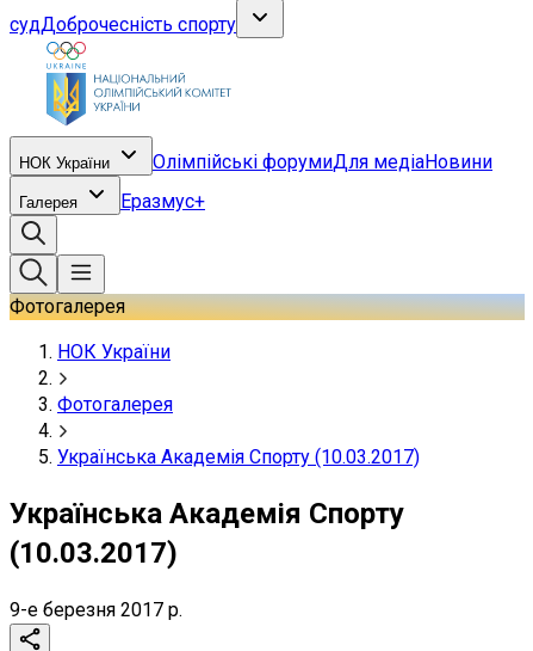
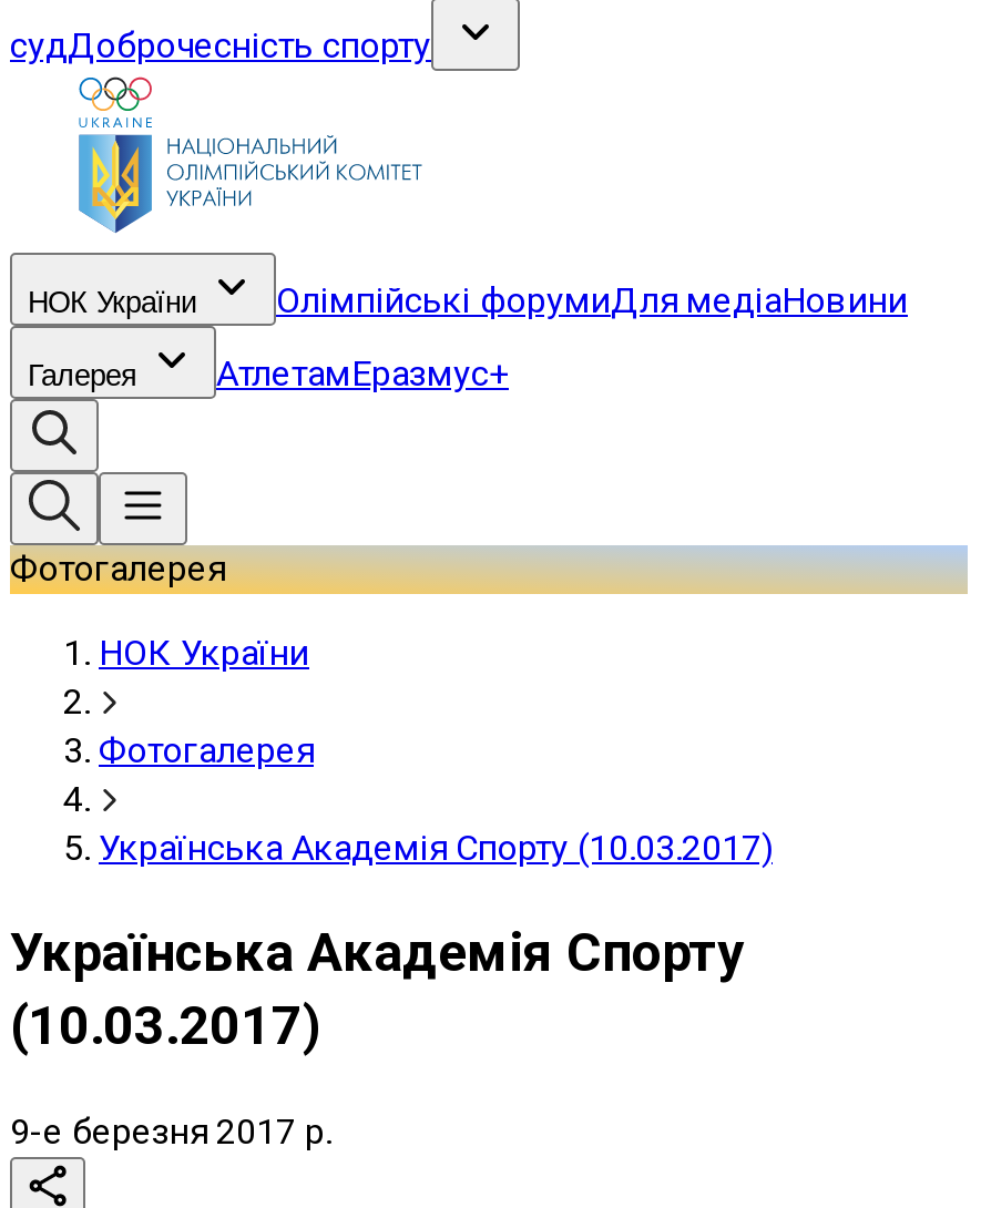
[120,190,205,213] Еразмус+ -> [216,352,509,395] АтлетамЕразмус+

